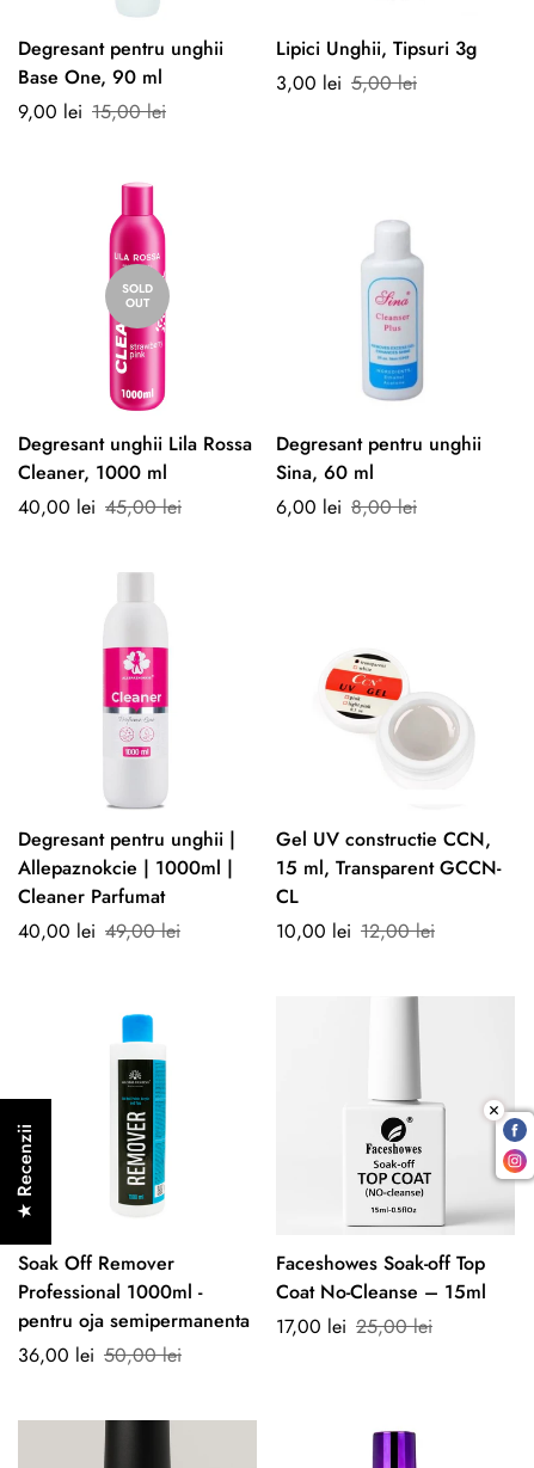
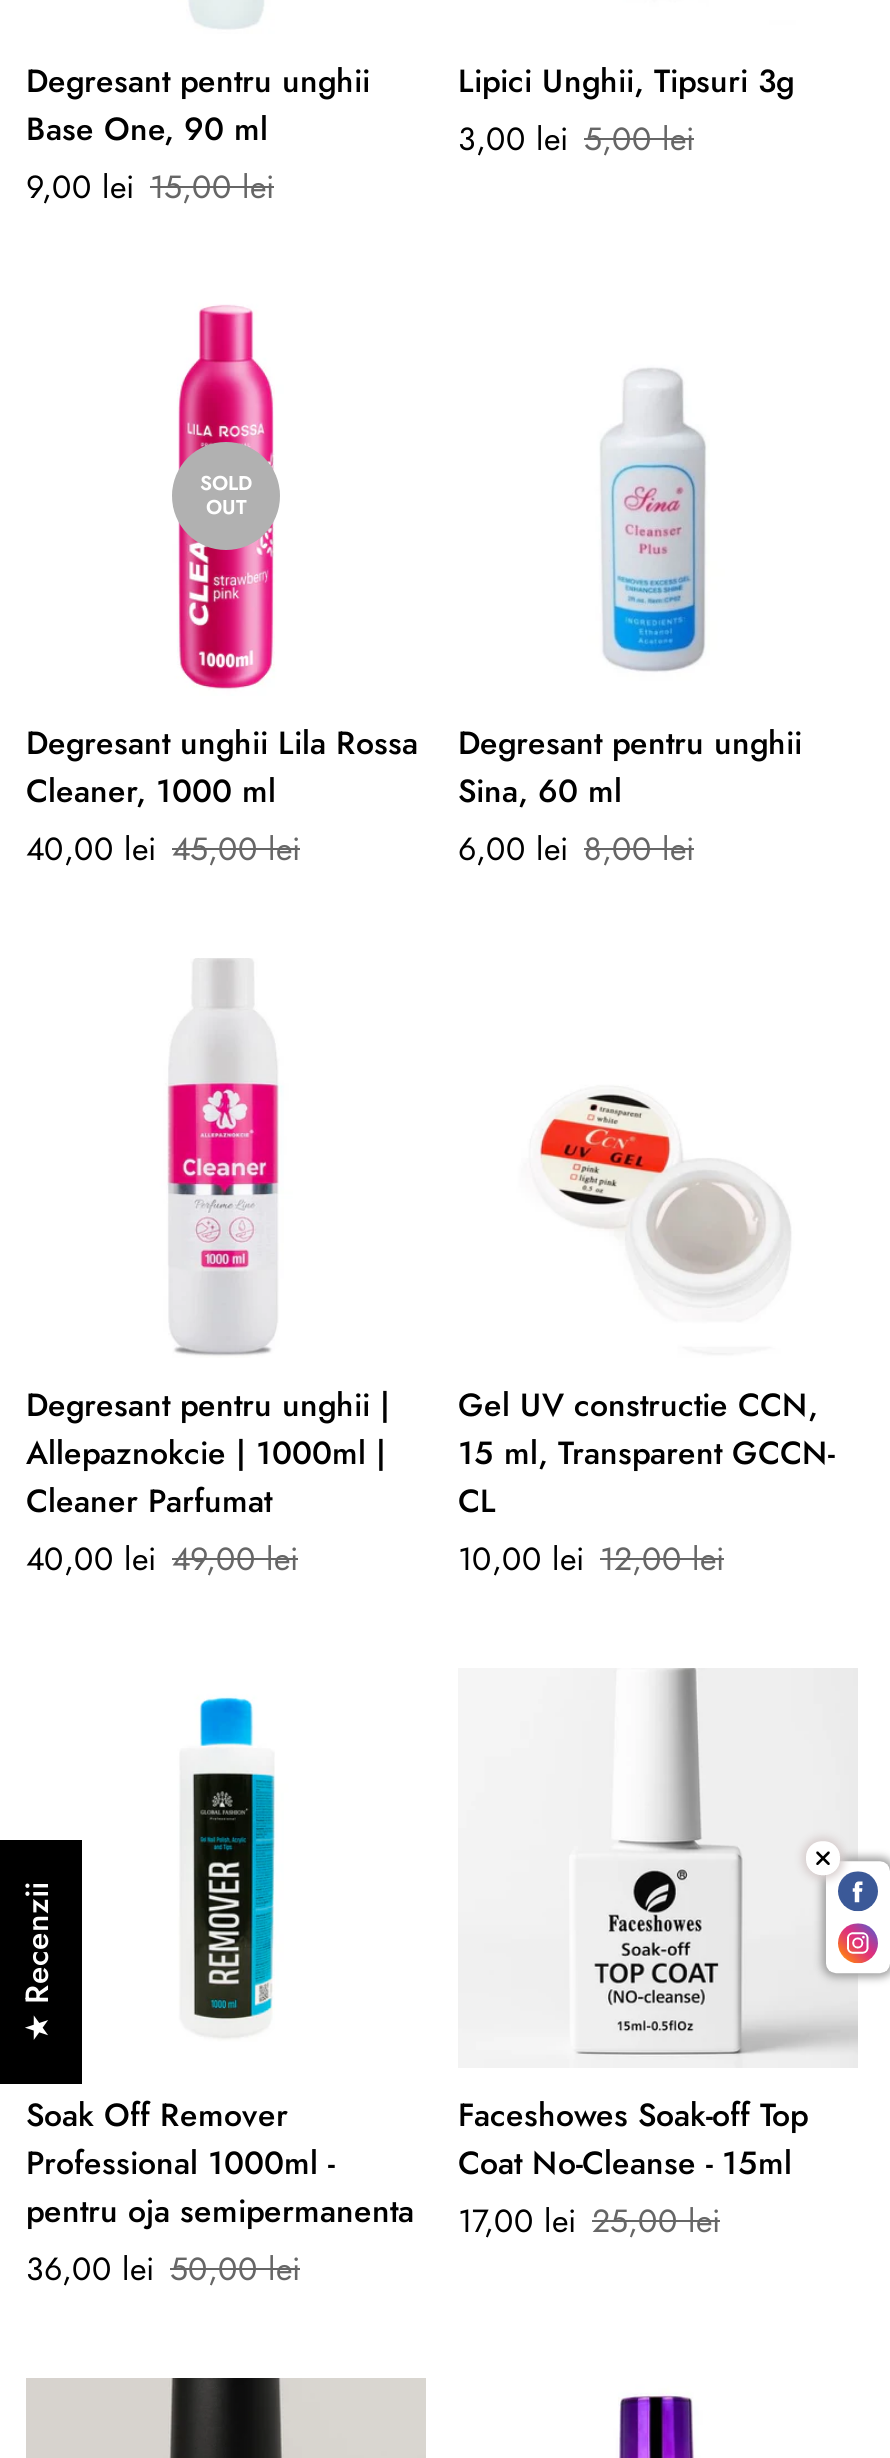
[276,1278,486,1305] Coat No-Cleanse – 15ml -> [458,2140,792,2186] Coat No-Cleanse - 15ml

